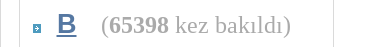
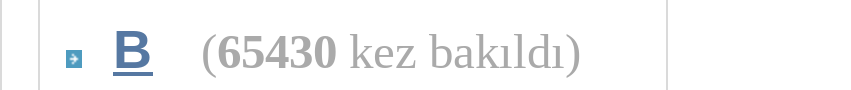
[56,9,290,39] B (65398 kez bakıldı) -> [113,20,581,80] B (65430 kez bakıldı)

